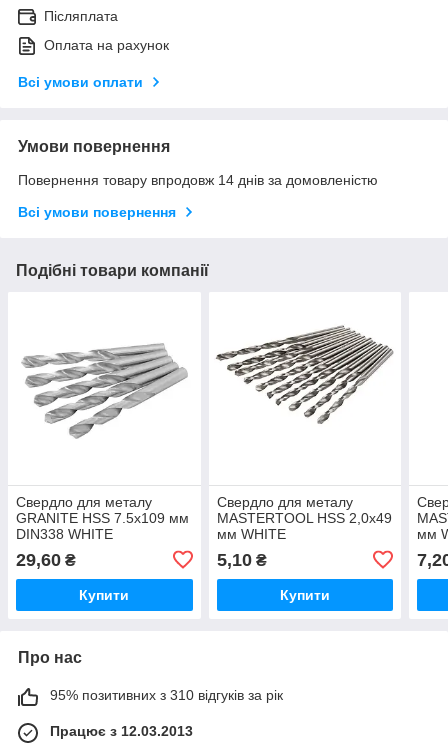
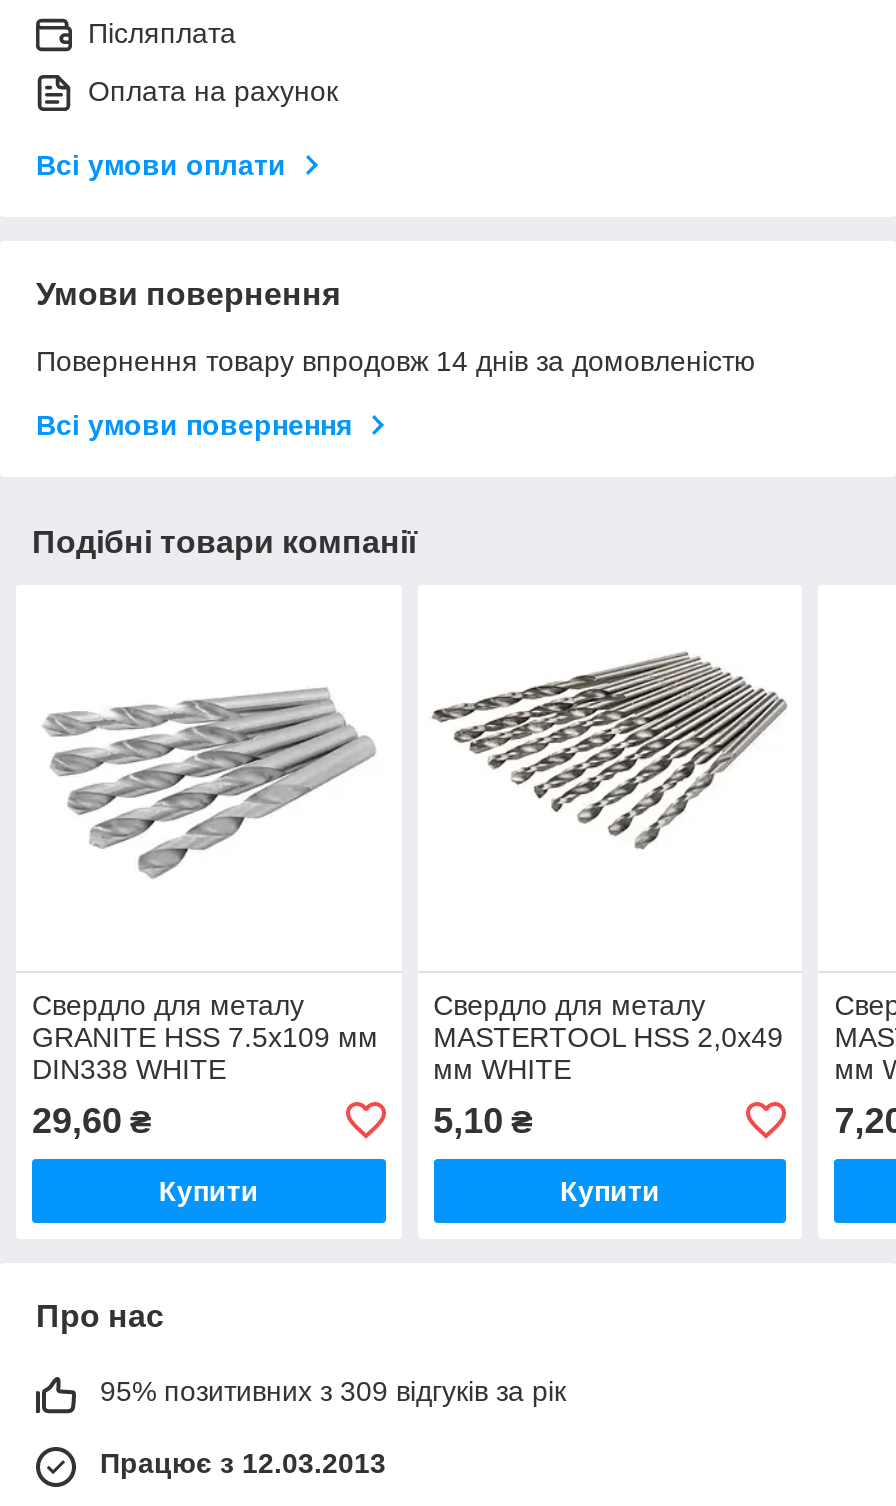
[50,687,283,703] 95% позитивних з 310 відгуків за рік -> [100,1375,566,1407] 95% позитивних з 309 відгуків за рік

